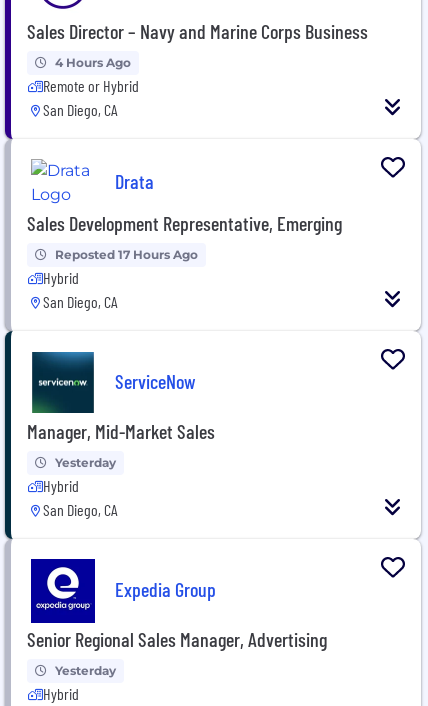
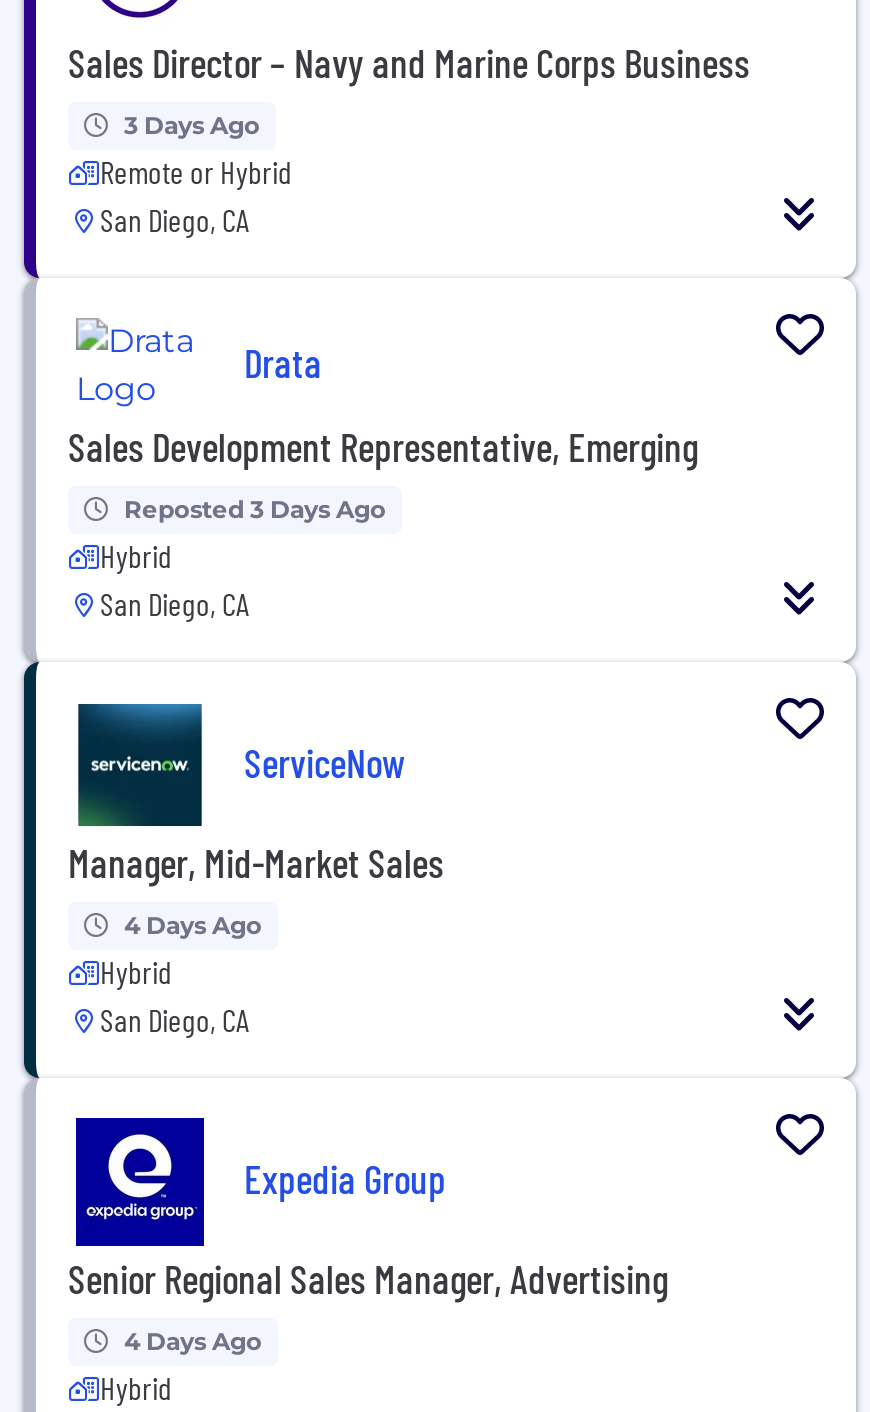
[55,55,131,70] 4 Hours Ago -> [124,109,260,139] 3 Days Ago
[55,247,198,262] Reposted 17 Hours Ago -> [124,493,386,523] Reposted 3 Days Ago
[55,455,116,470] Yesterday -> [124,909,262,939] 4 Days Ago
[55,663,116,678] Yesterday -> [124,1325,262,1355] 4 Days Ago

